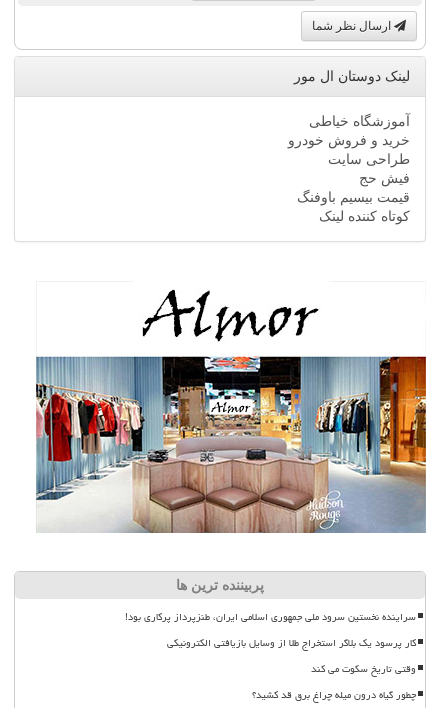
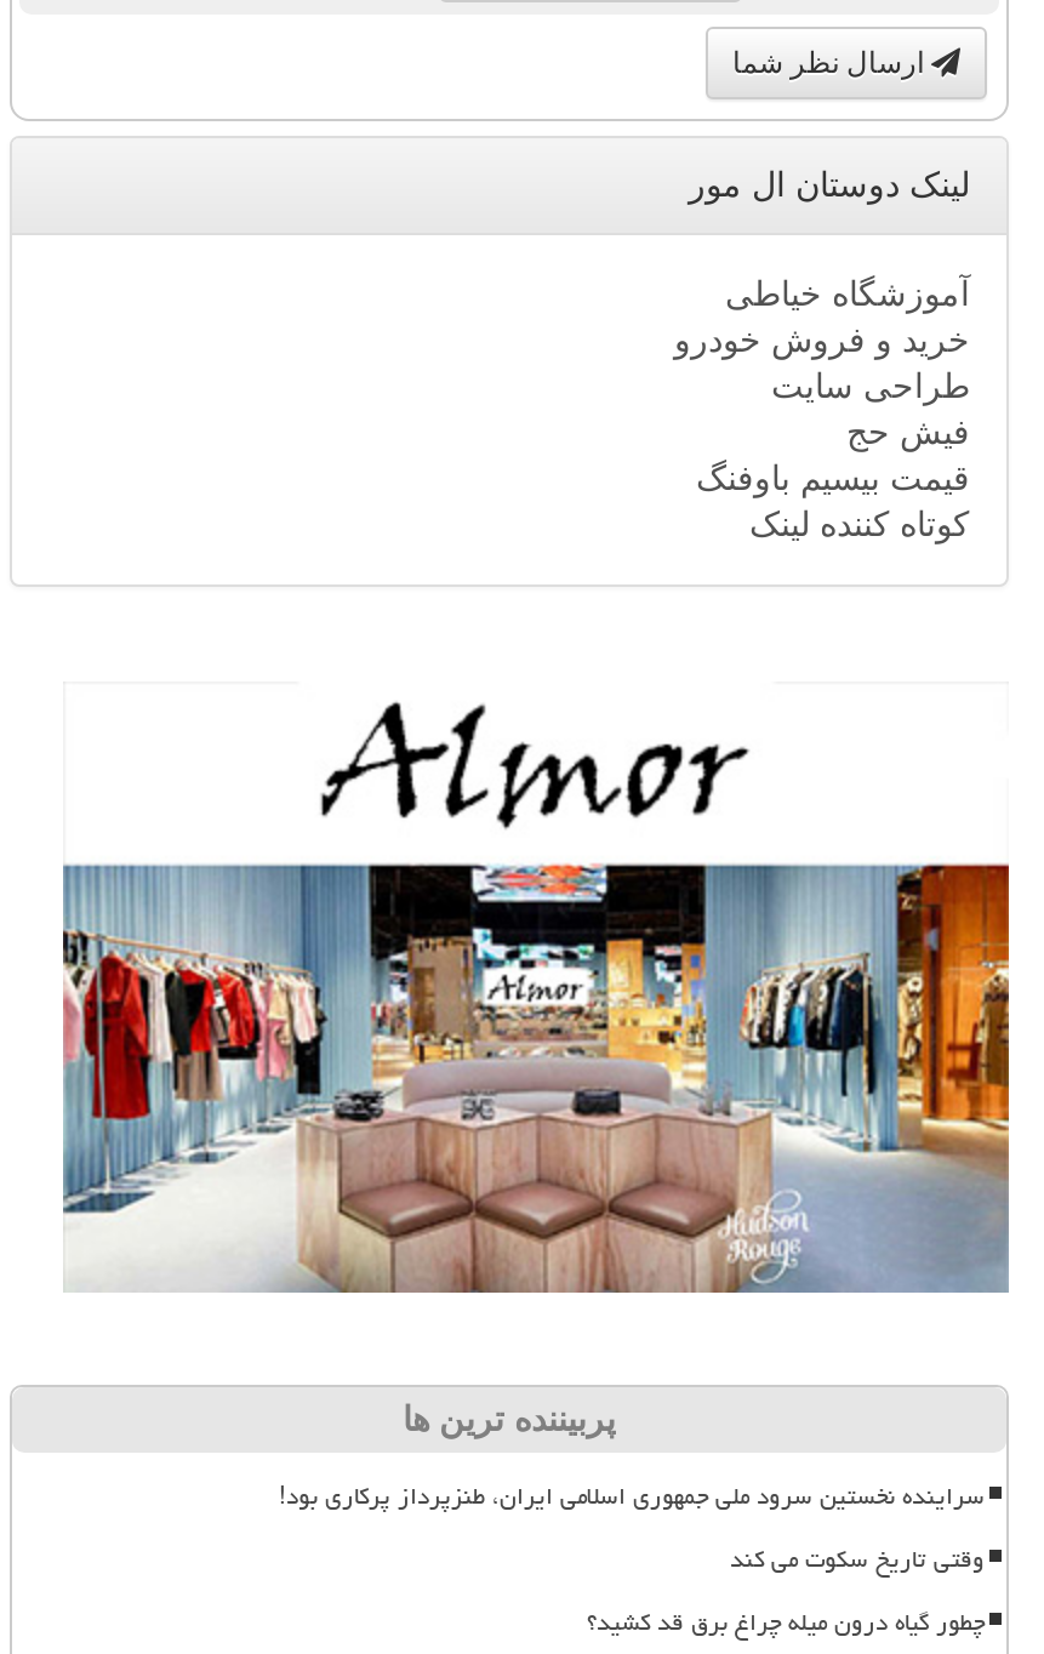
[167,633,416,653] کار پرسود یک بلاگر استخراج طلا از وسایل بازیافتی الکترونیکی -> none

